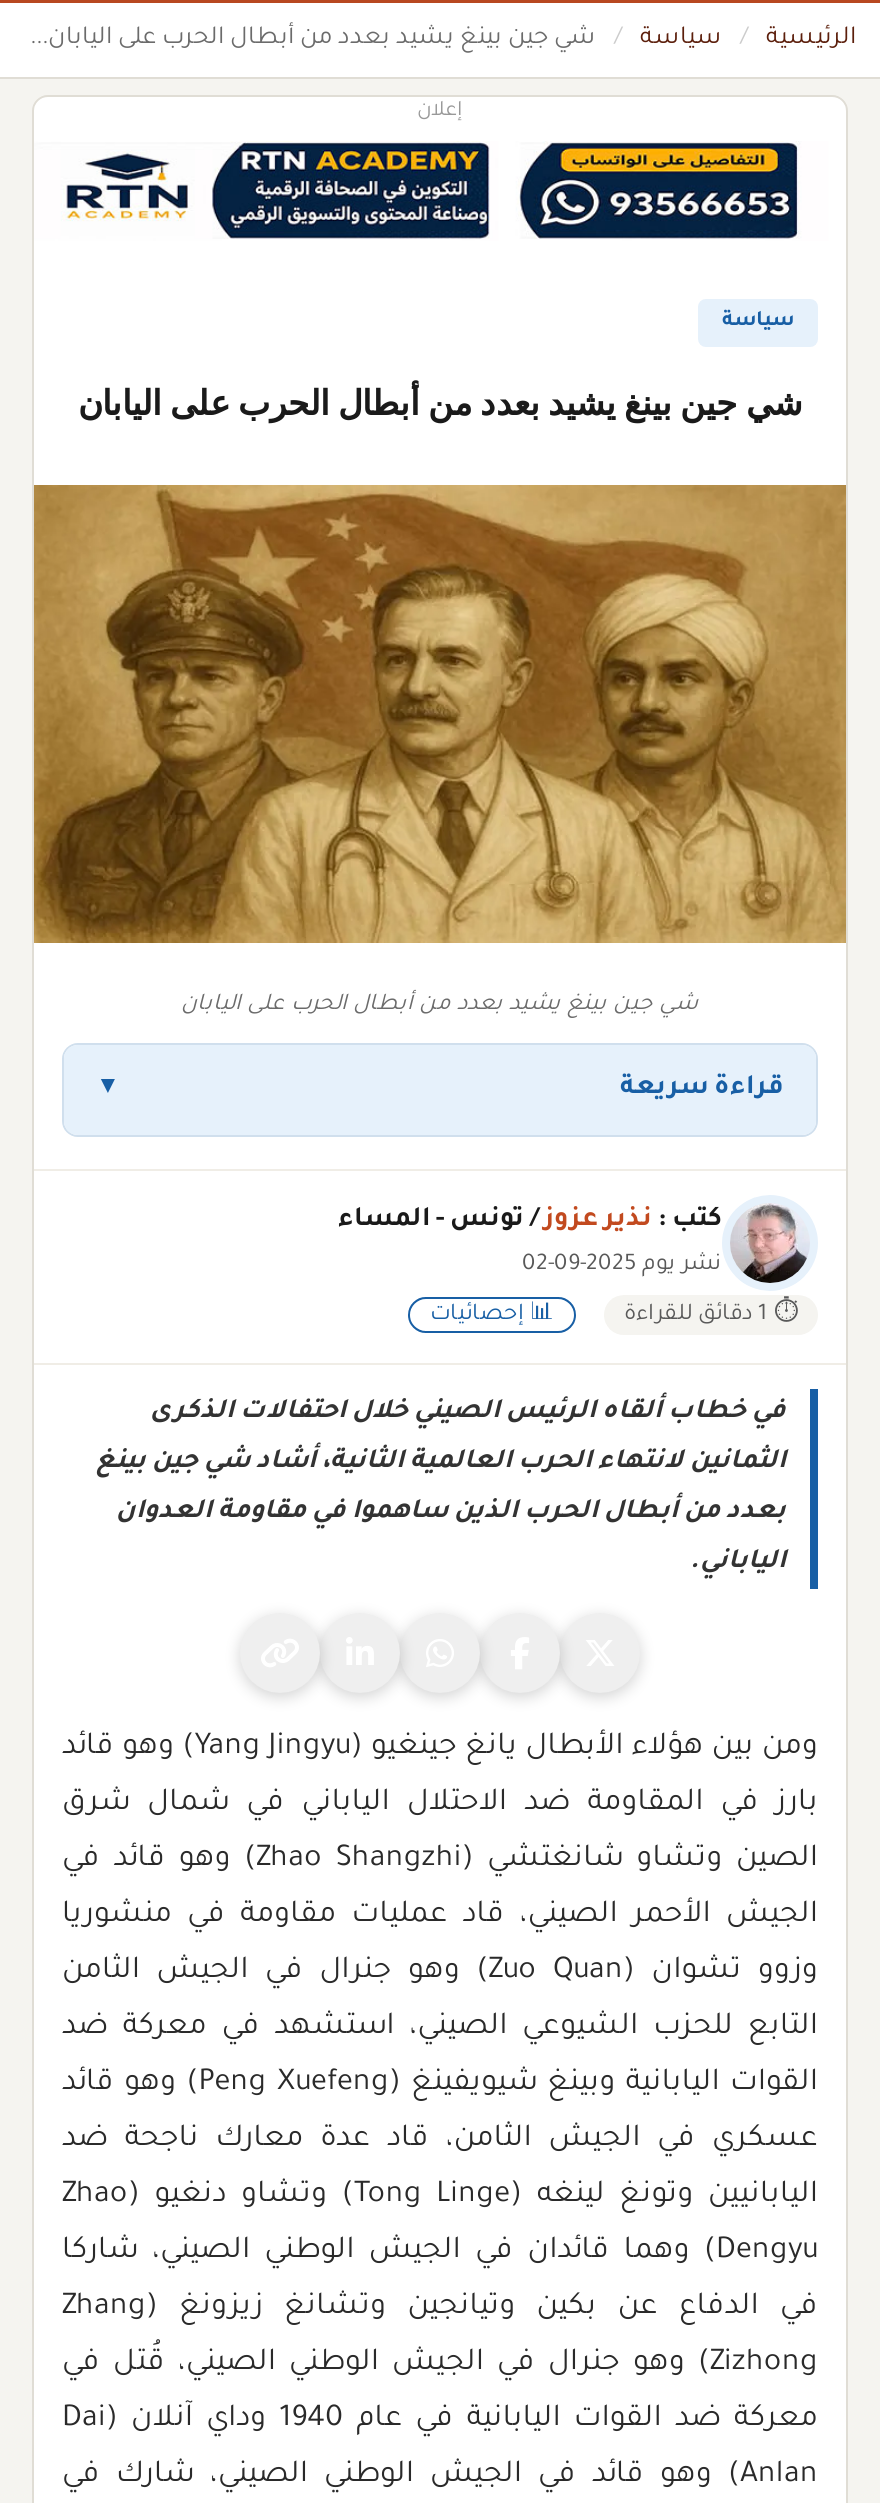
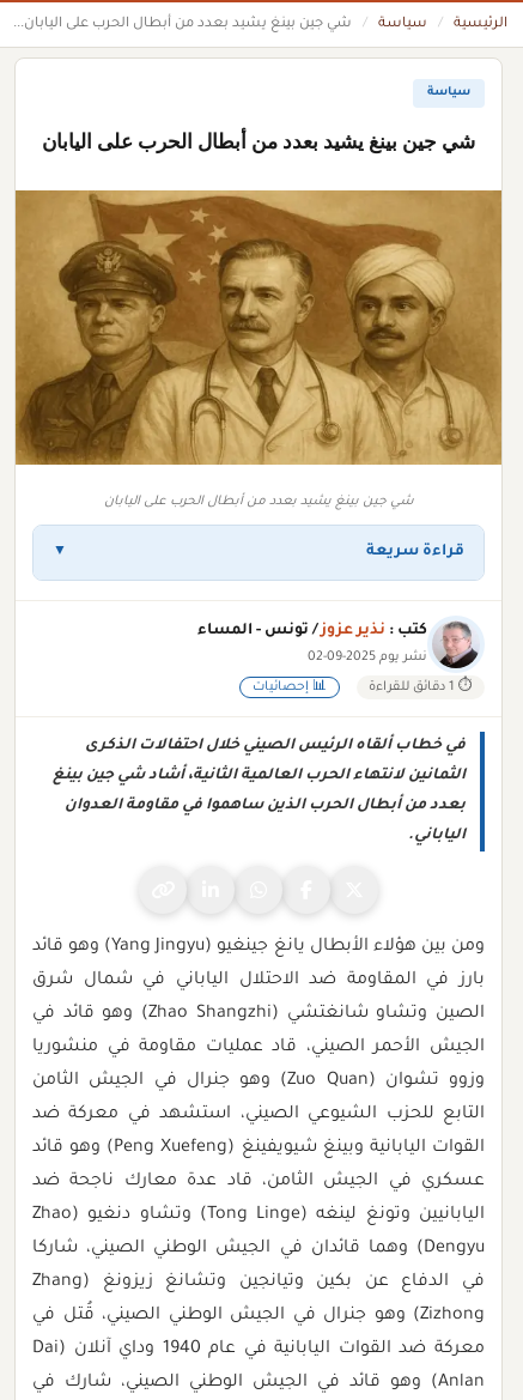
[417,101,463,123] إعلان -> none
[64,151,190,221] [image] -> none
[210,141,492,241] [image] -> none
[518,141,800,241] [image] -> none

